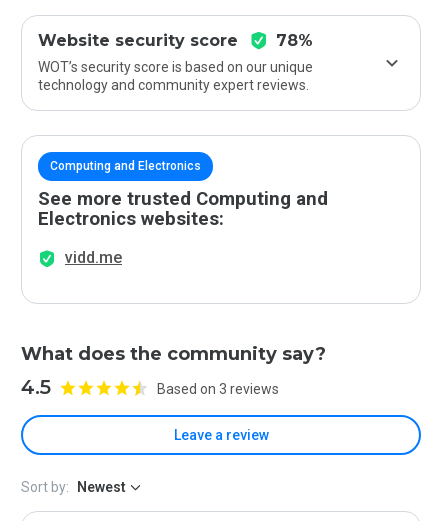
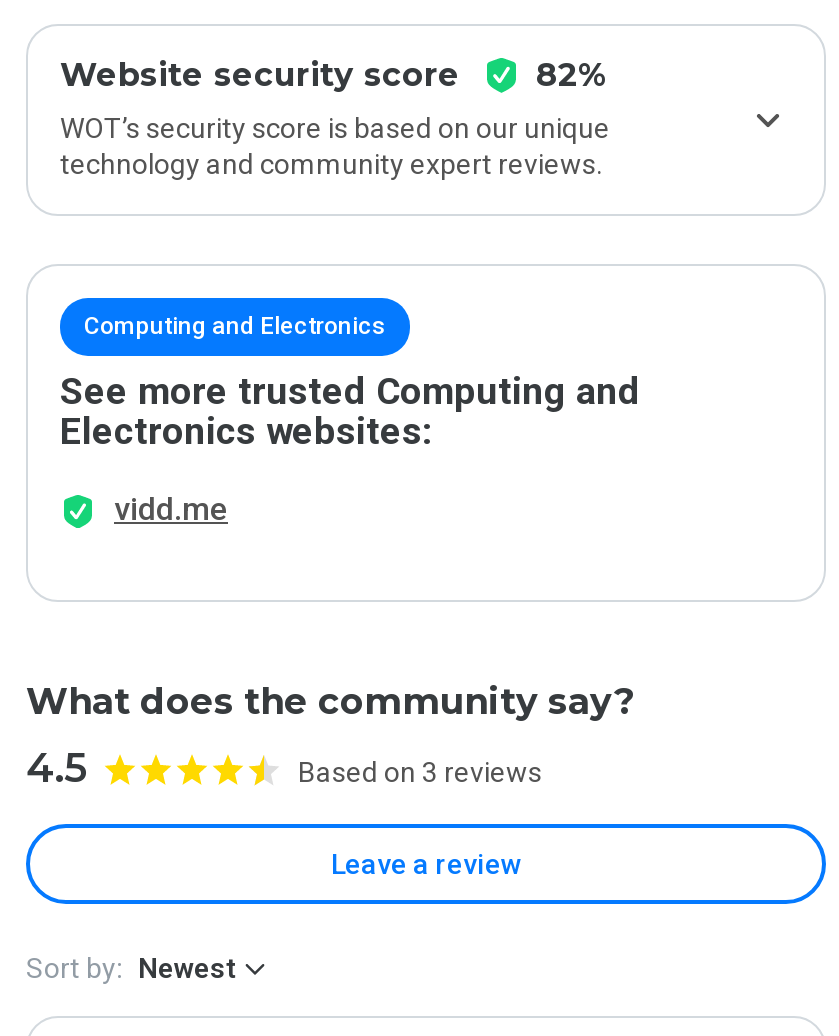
[38,31,313,50] Website security score 78% -> [60,56,608,94] Website security score 82%

